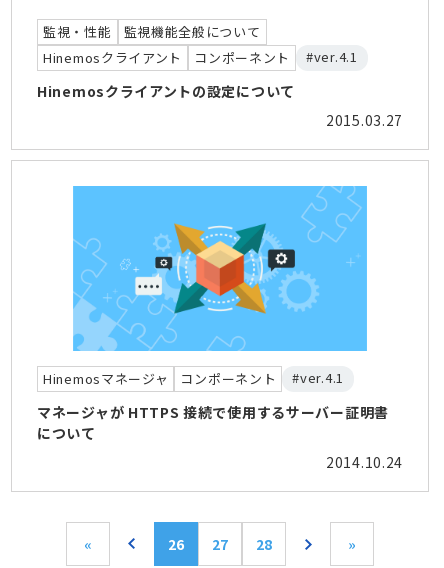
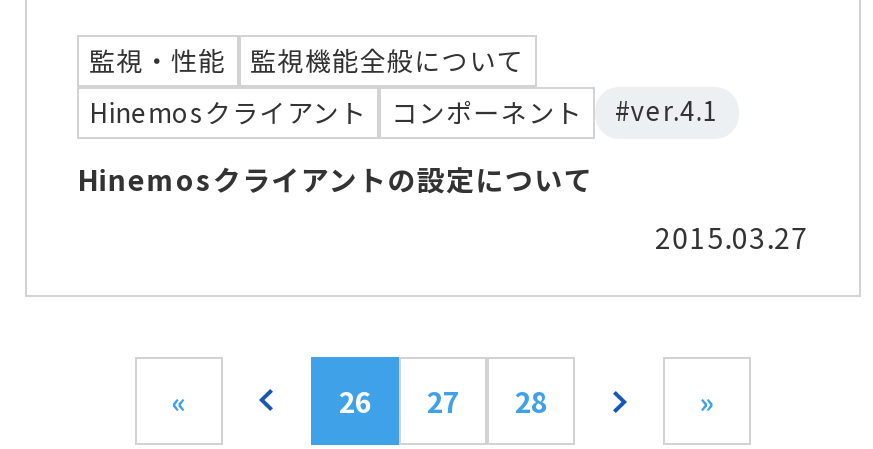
[37,185,403,471] [image] | Hinemosマネージャ | コンポーネント | #ver.4.1 | マネージャが HTTPS 接続で使用するサーバー証明書 | について | 2014.10.24 -> none

